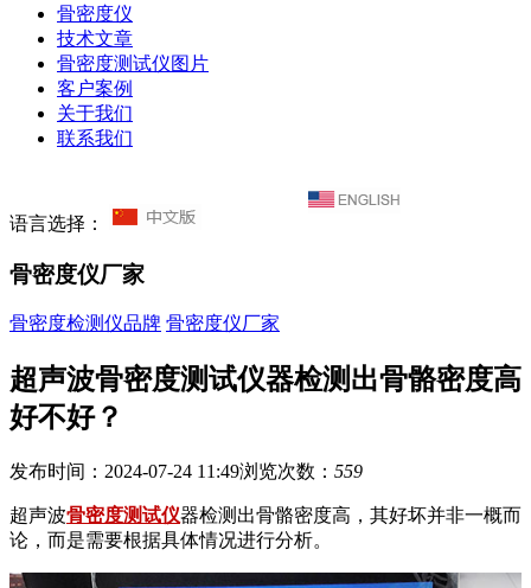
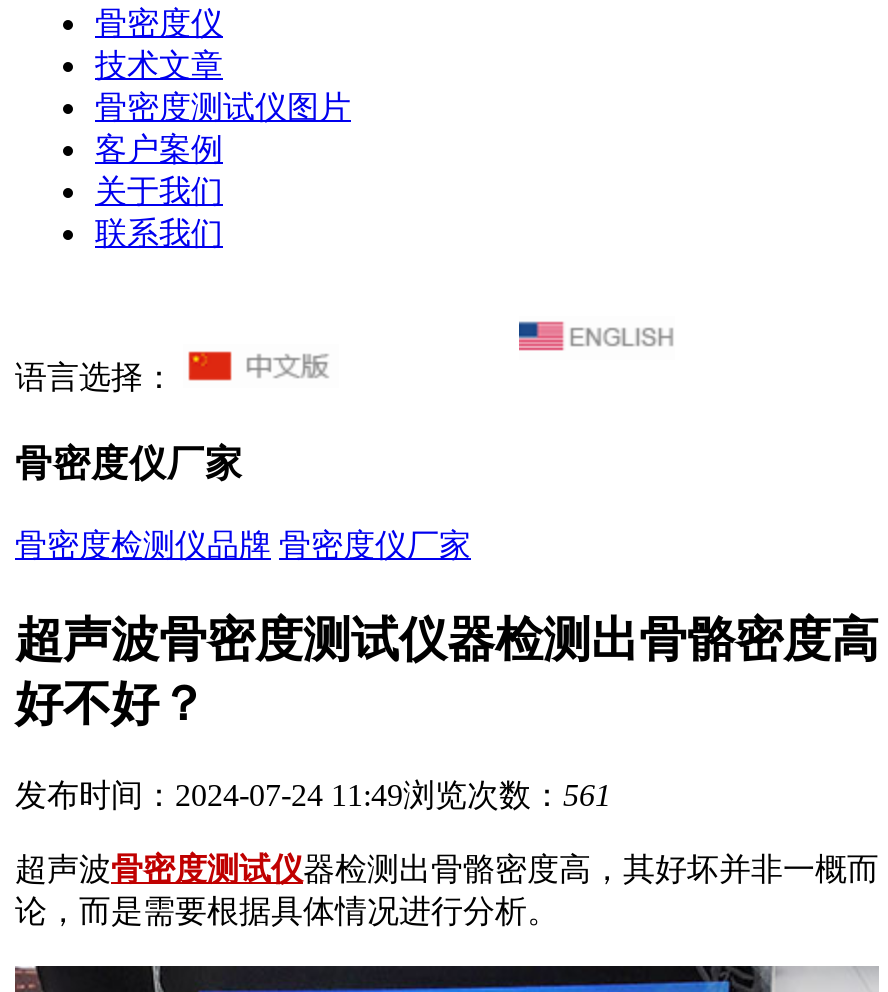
[9,461,363,482] 发布时间：2024-07-24 11:49浏览次数：559 -> [15,778,611,812] 发布时间：2024-07-24 11:49浏览次数：561

